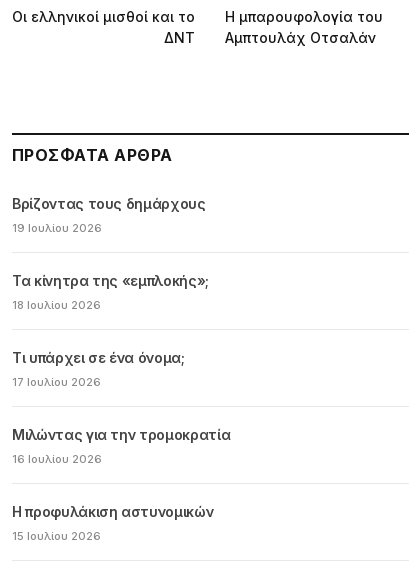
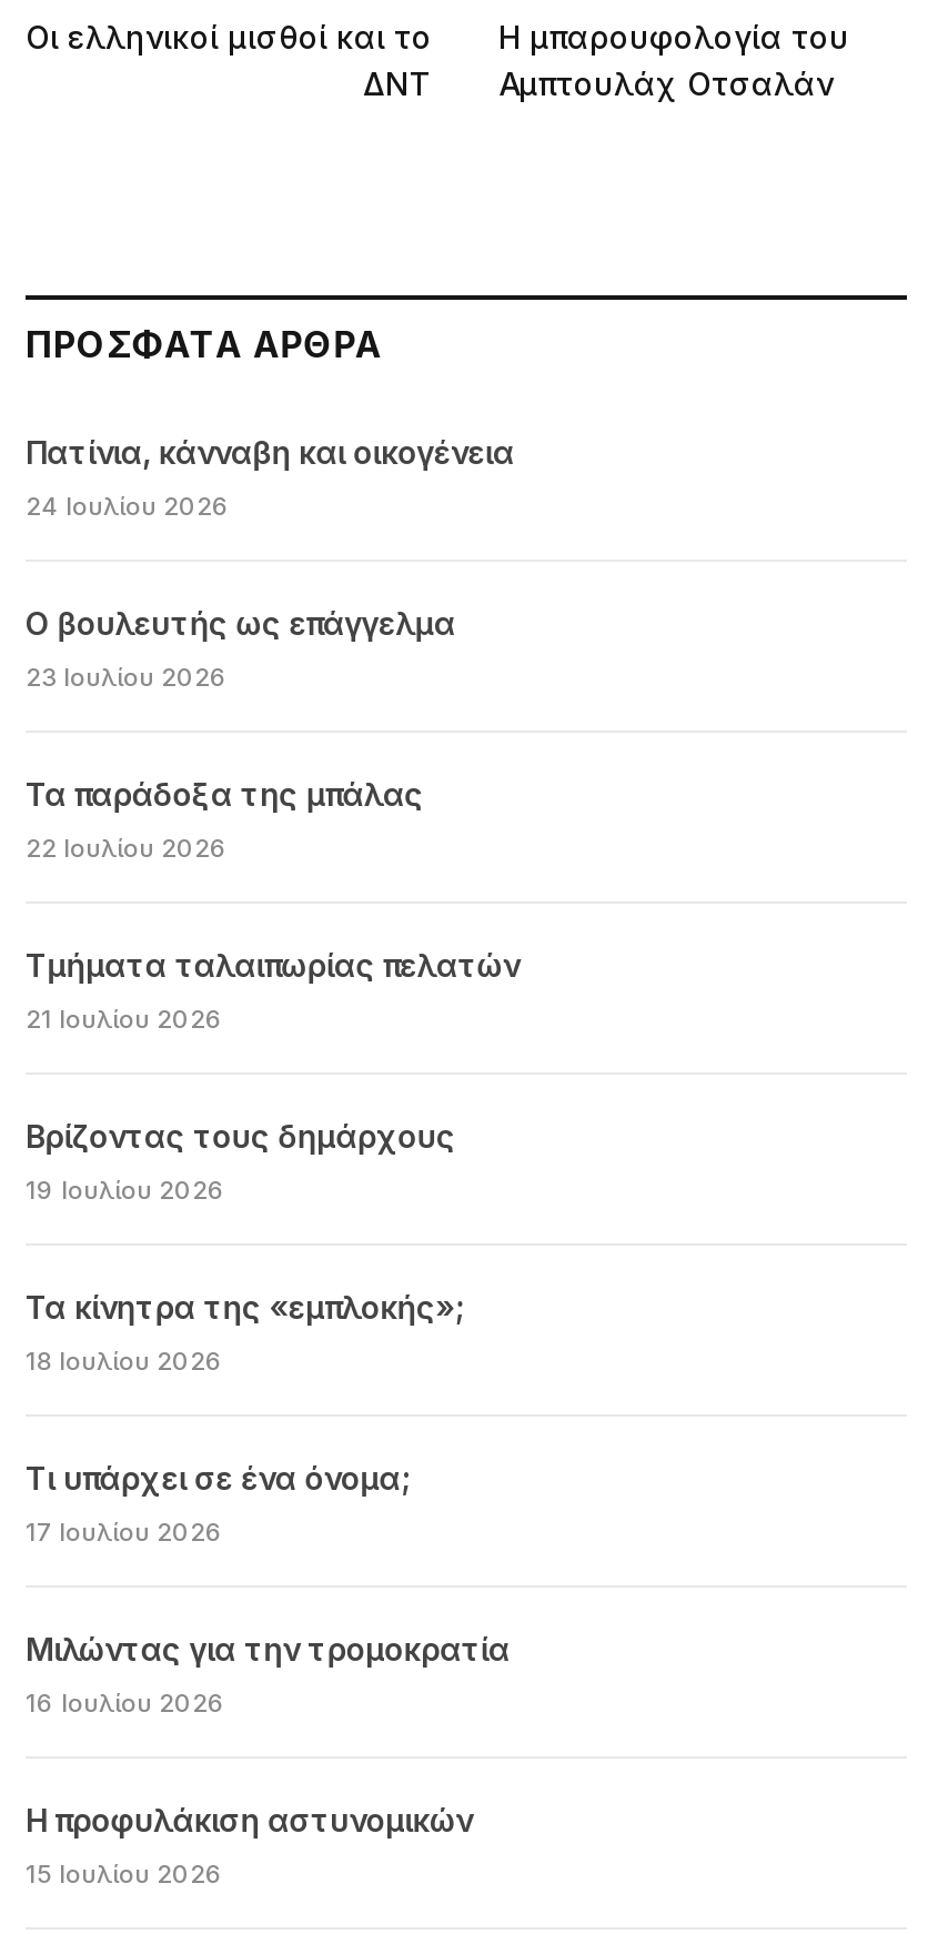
none -> [26,433,520,1035] Πατίνια, κάνναβη και οικογένεια | 24 Ιουλίου 2026 | Ο βουλευτής ως επάγγελμα | 23 Ιουλίου 2026 | Τα παράδοξα της μπάλας | 22 Ιουλίου 2026 | Τμήματα ταλαιπωρίας πελατών | 21 Ιουλίου 2026

